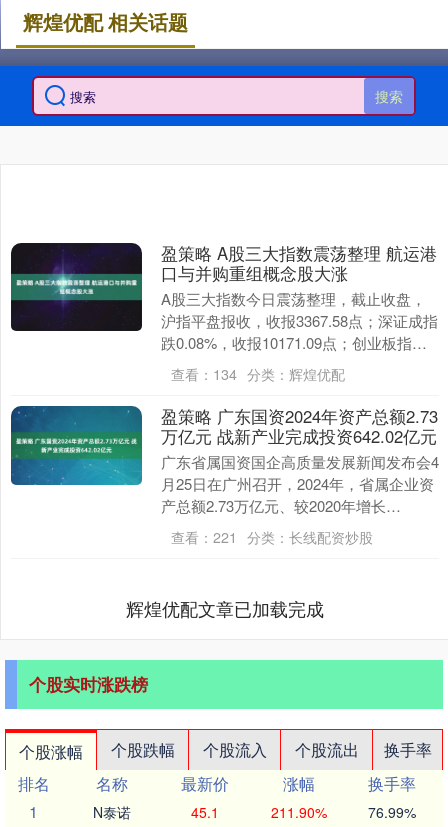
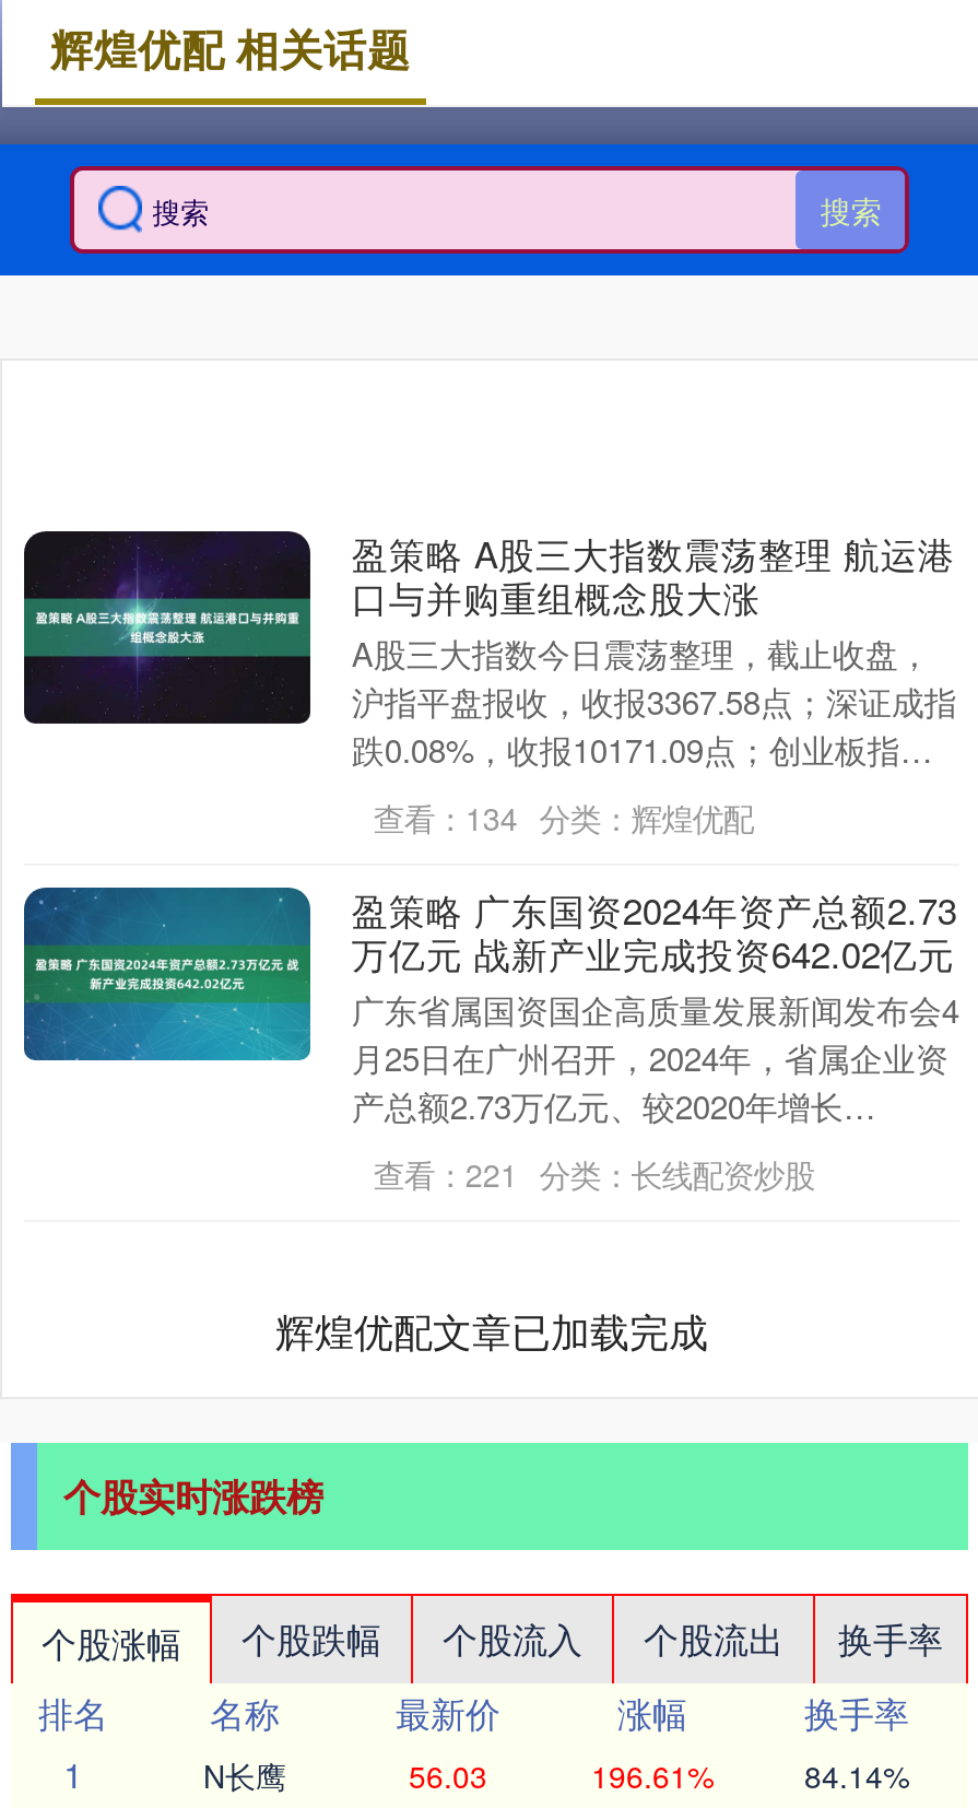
[93,802,131,822] N泰诺 -> [203,1753,286,1797] N长鹰
[191,802,219,822] 45.1 -> [409,1753,487,1797] 56.03
[270,802,326,822] 211.90% -> [591,1753,714,1797] 196.61%
[368,802,416,822] 76.99% -> [804,1753,909,1797] 84.14%

